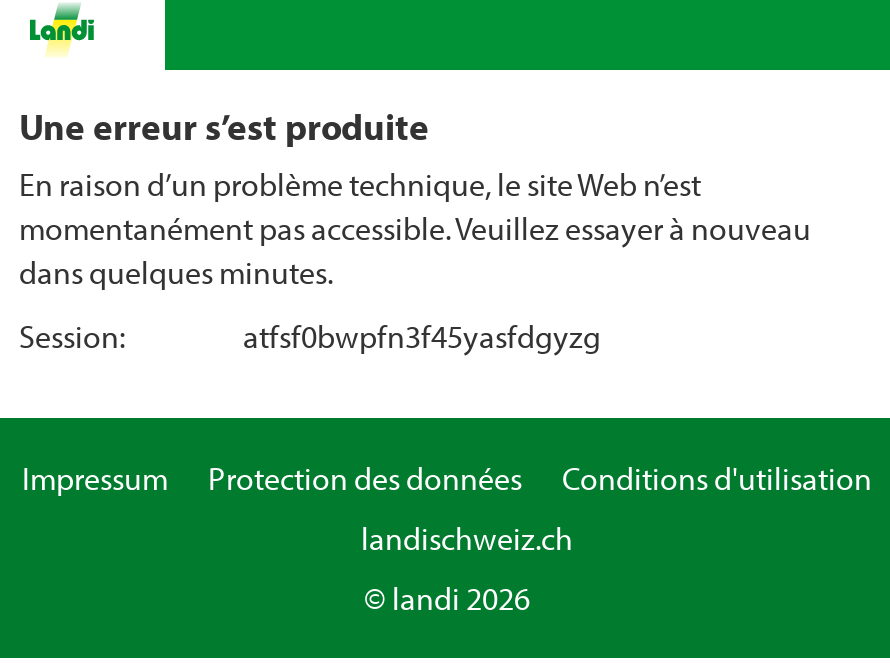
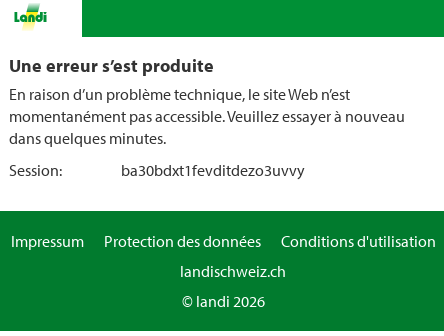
[243,316,601,356] atfsf0bwpfn3f45yasfdgyzg -> [121,160,305,180] ba30bdxt1fevditdezo3uvvy

